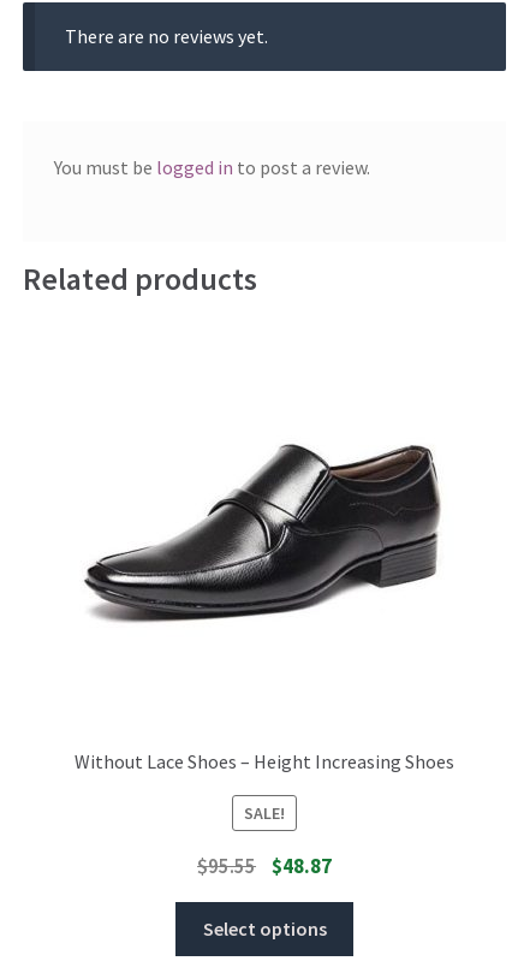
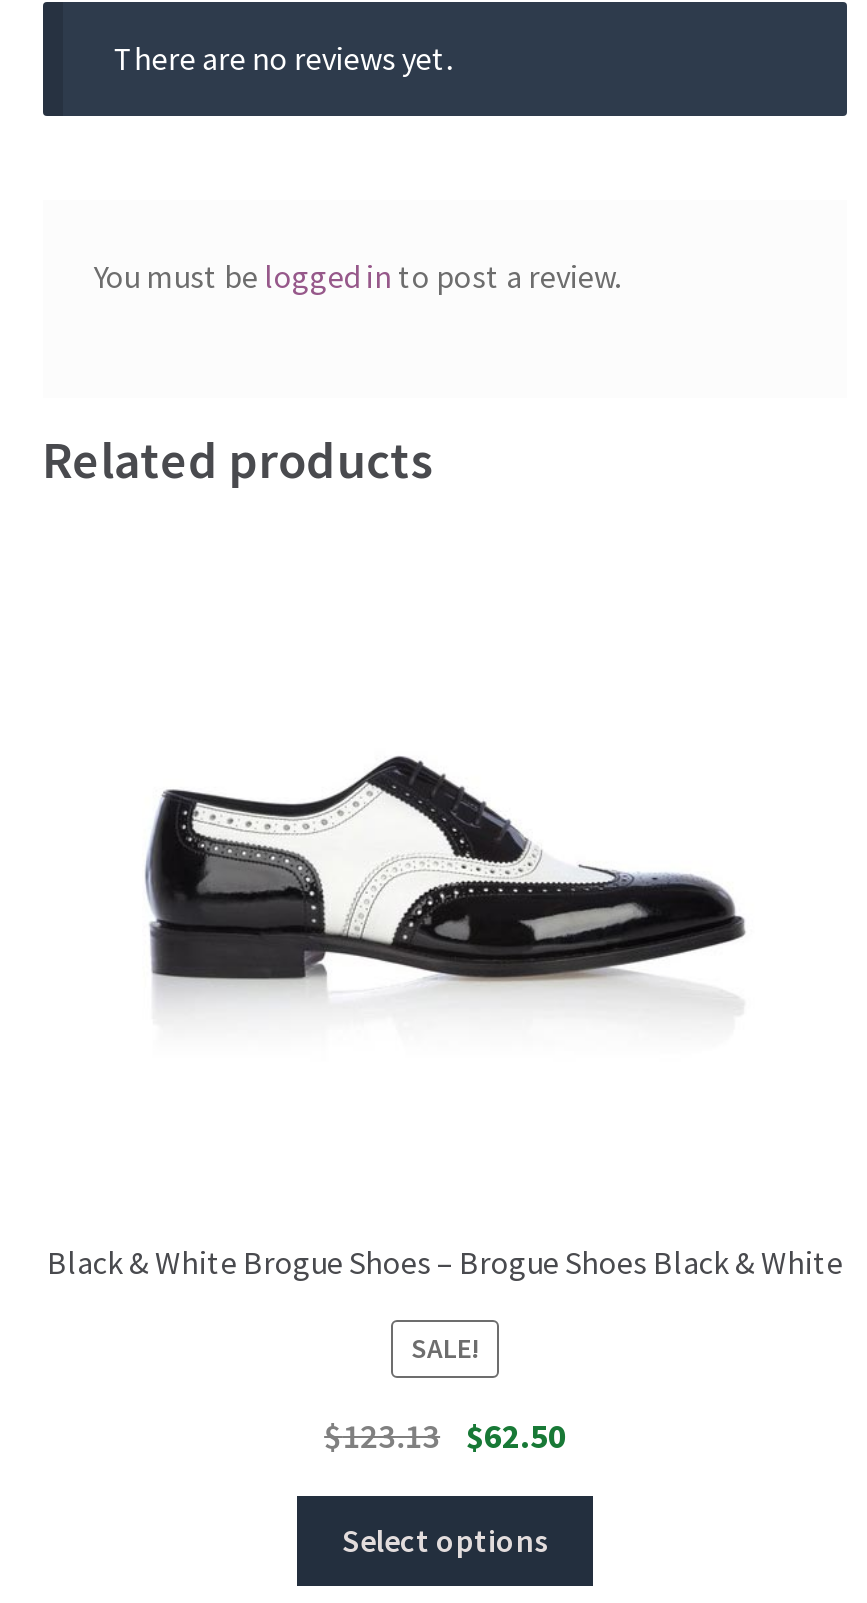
[83,443,445,623] [image] -> [143,735,747,1031] [image]
[75,749,454,773] Without Lace Shoes – Height Increasing Shoes -> [47,1242,843,1282] Black & White Brogue Shoes – Brogue Shoes Black & White
[197,853,332,879] $95.55 $48.87 -> [324,1415,566,1459] $123.13 $62.50

